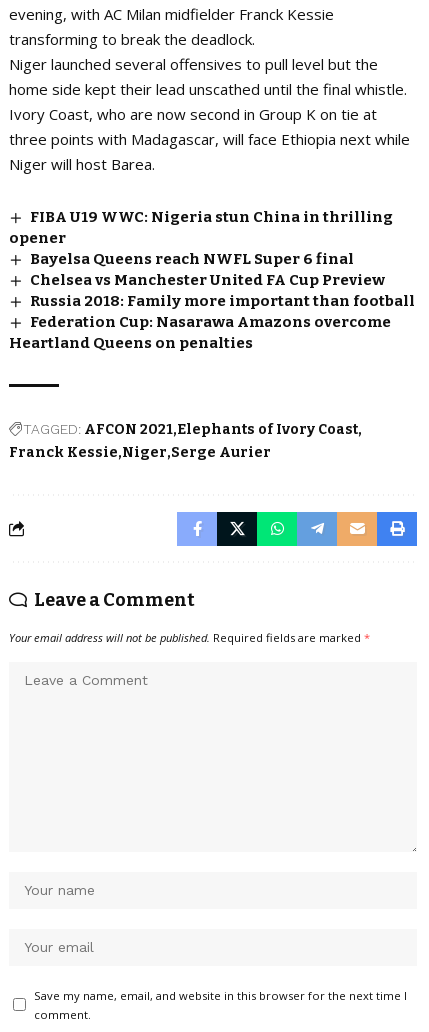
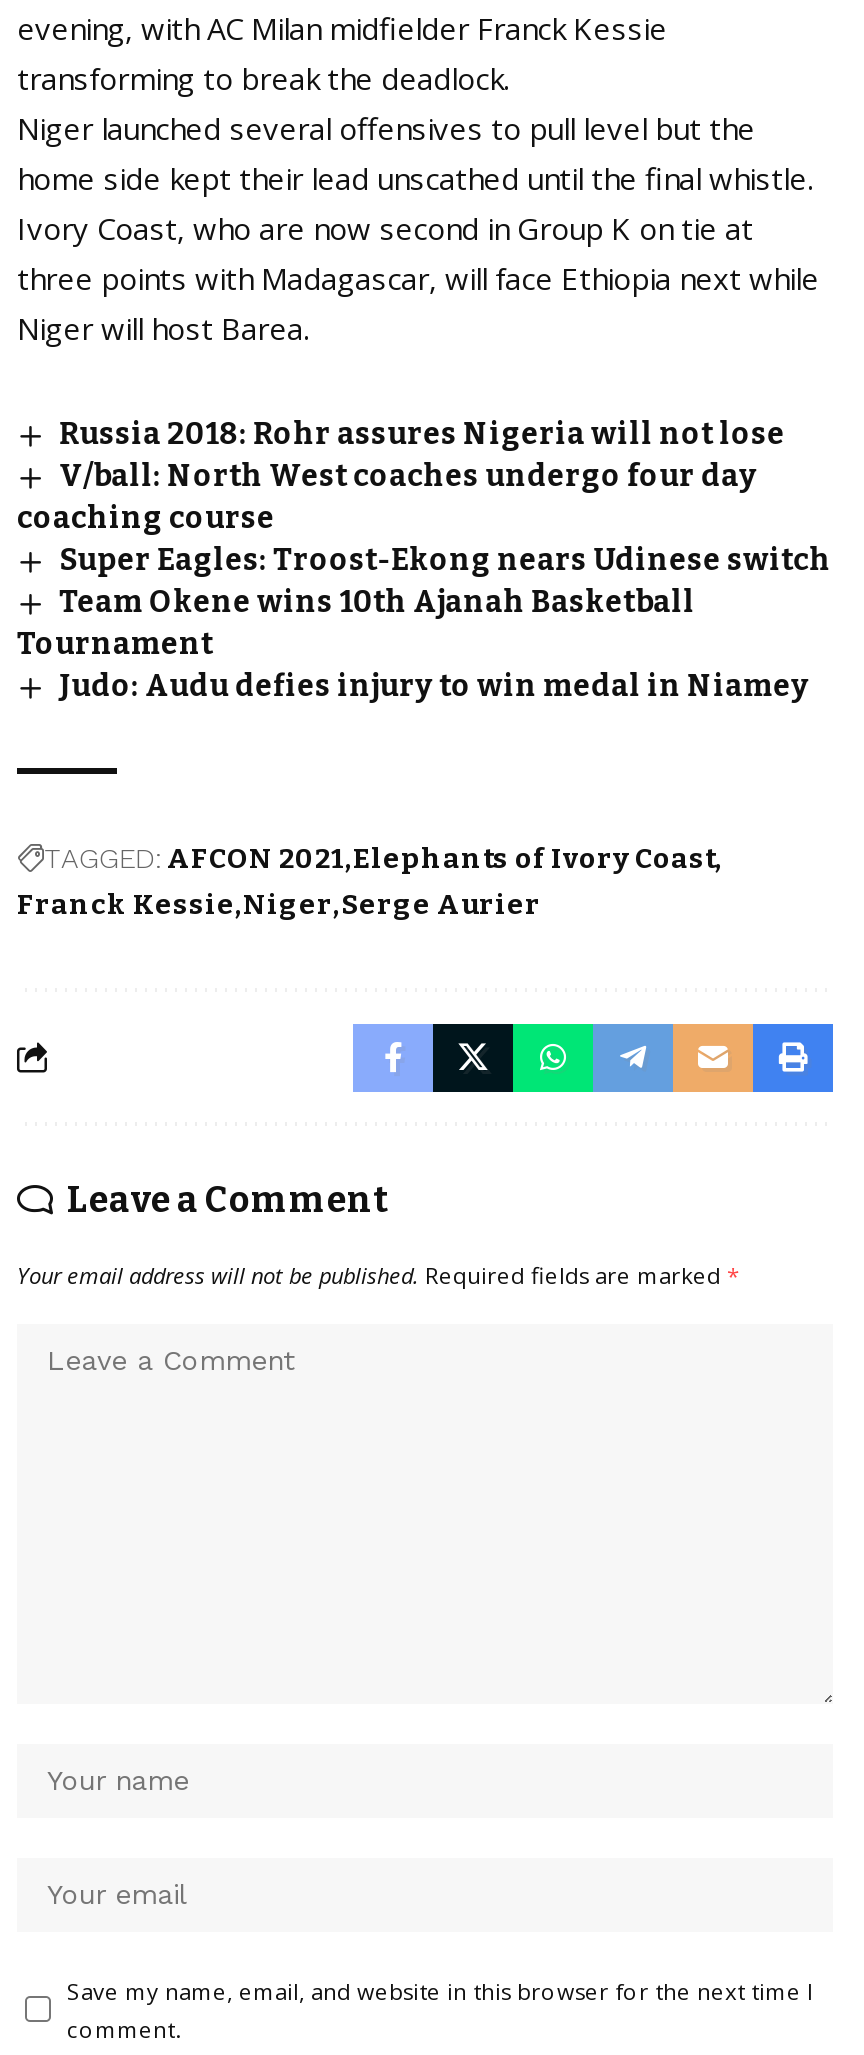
[9,208,415,352] FIBA U19 WWC: Nigeria stun China in thrilling | opener | Bayelsa Queens reach NWFL Super 6 final | Chelsea vs Manchester United FA Cup Preview | Russia 2018: Family more important than football | Federation Cup: Nasarawa Amazons overcome | Heartland Queens on penalties -> [17,416,831,704] Russia 2018: Rohr assures Nigeria will not lose | V/ball: North West coaches undergo four day | coaching course | Super Eagles: Troost-Ekong nears Udinese switch | Team Okene wins 10th Ajanah Basketball | Tournament | Judo: Audu defies injury to win medal in Niamey

